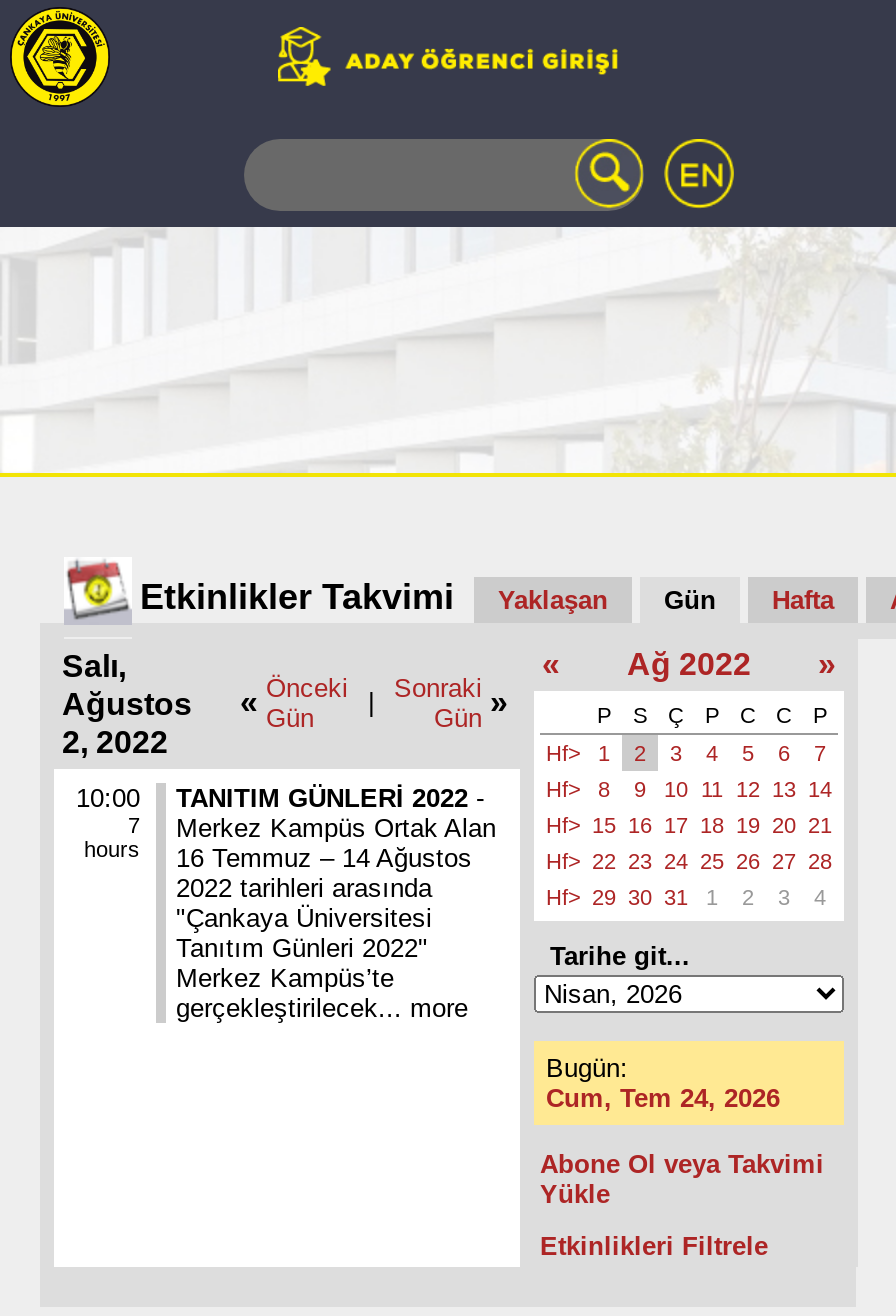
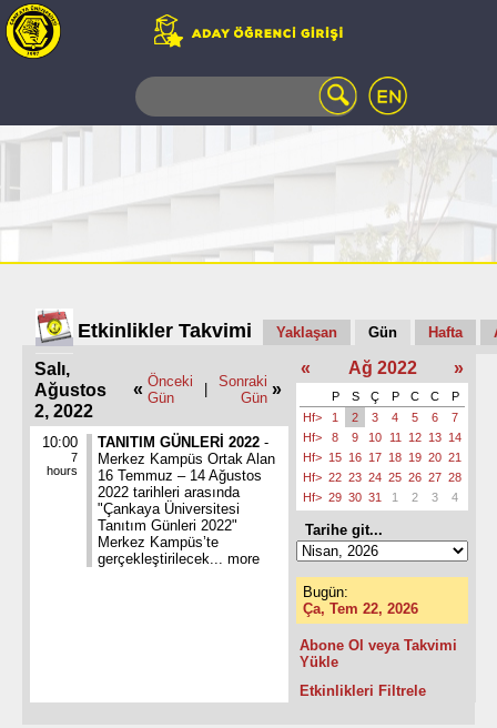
[546,1082,780,1112] Cum, Tem 24, 2026 -> [303,600,418,617] Ça, Tem 22, 2026

